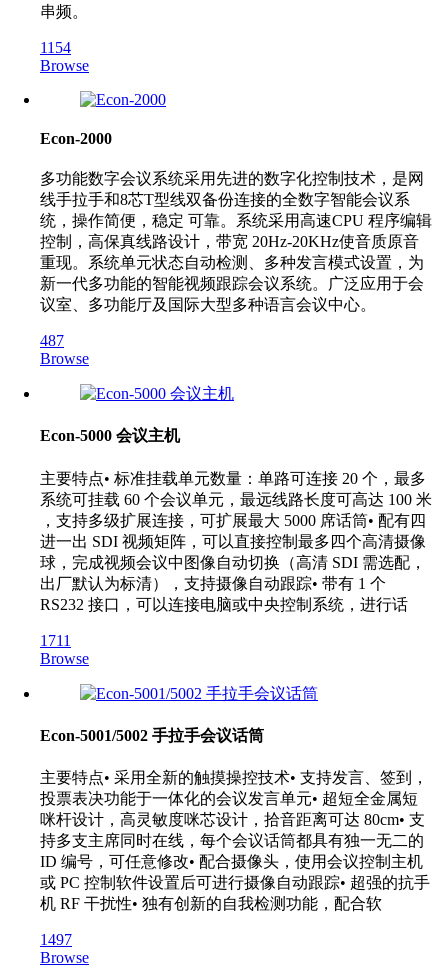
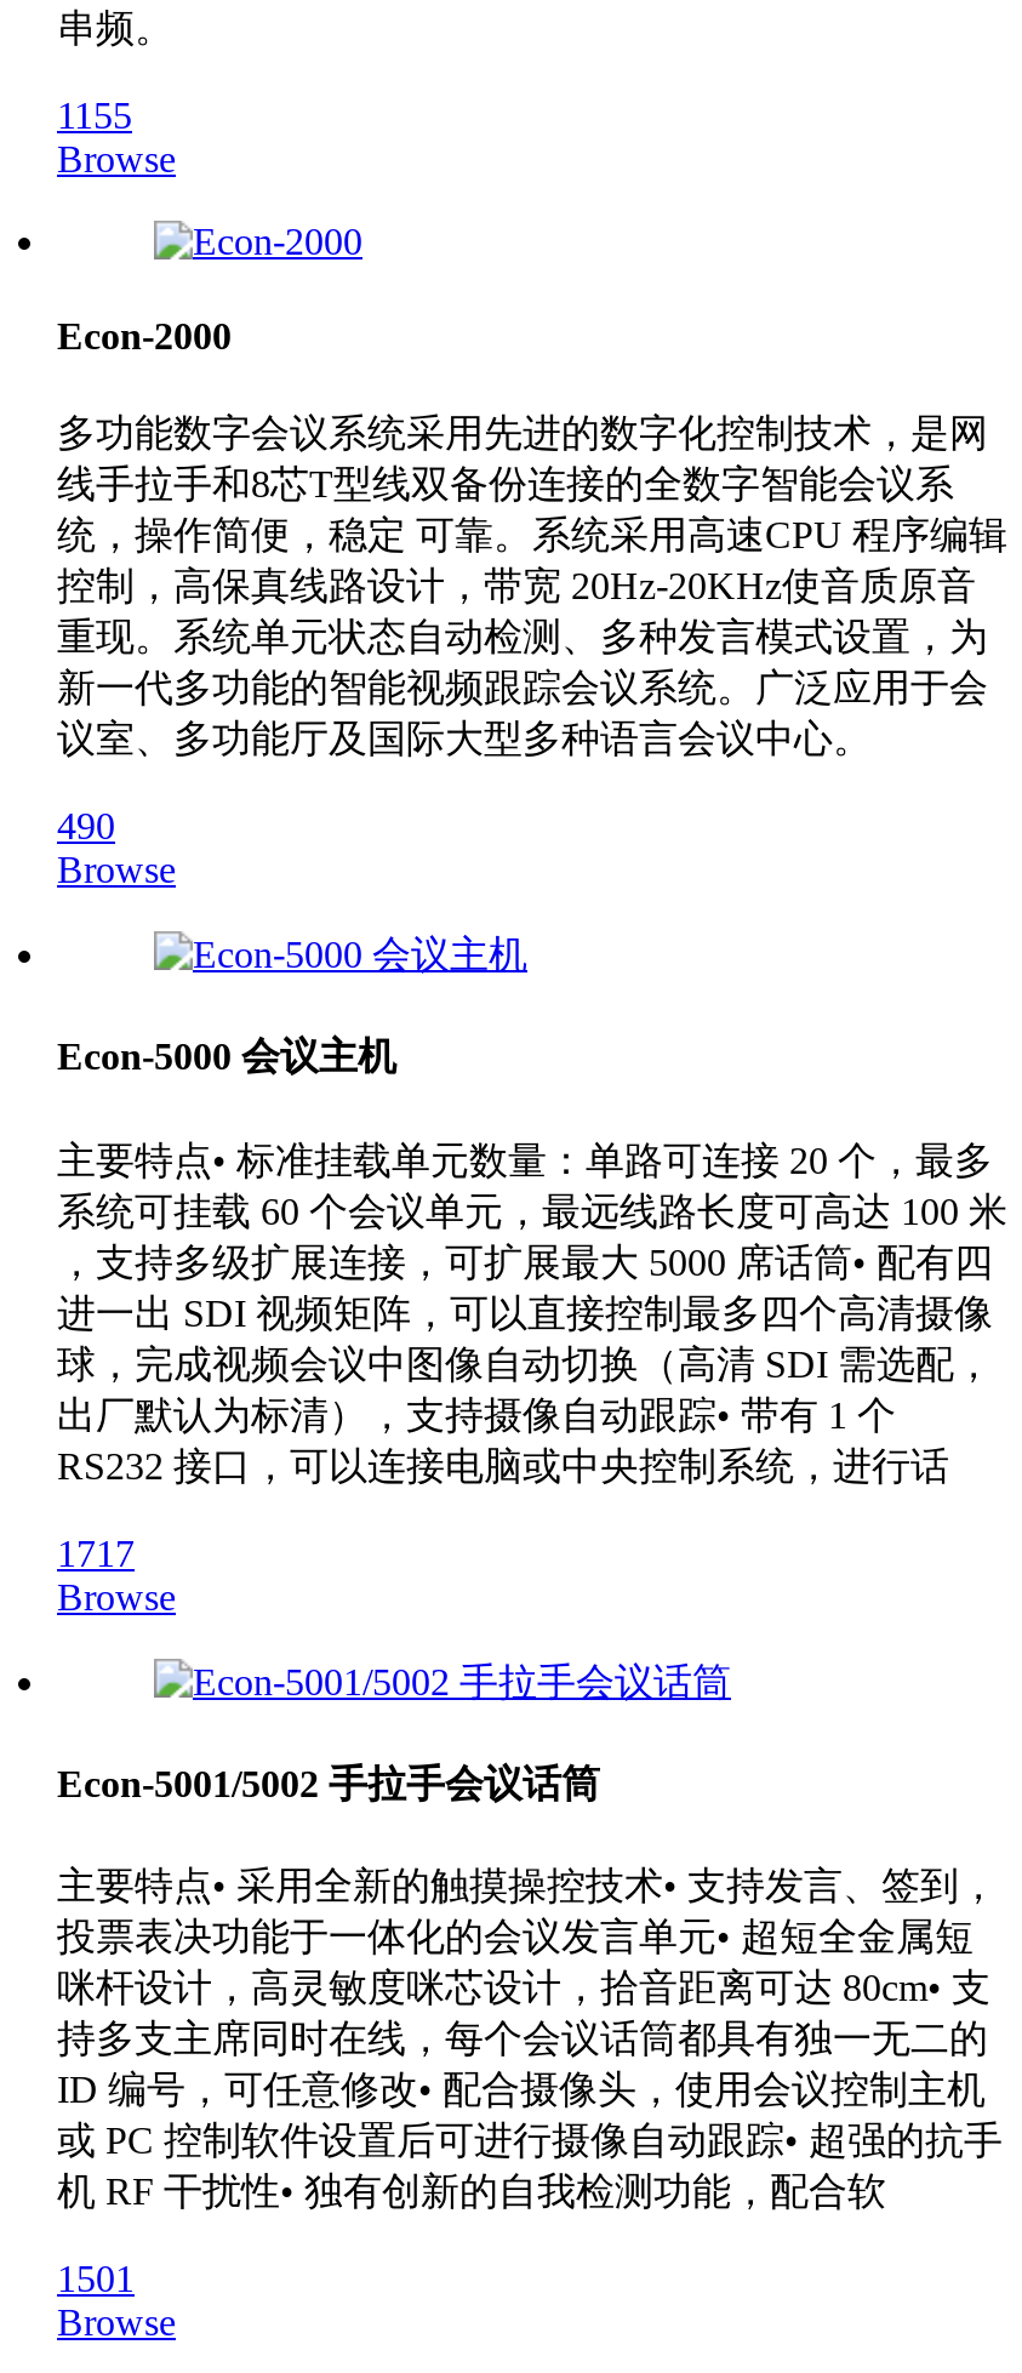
[40,38,71,55] 1154 -> [57,93,132,135] 1155
[40,332,64,349] 487 -> [57,805,115,847] 490
[40,632,71,649] 1711 -> [57,1532,135,1573] 1717
[40,931,72,948] 1497 -> [57,2258,135,2299] 1501

